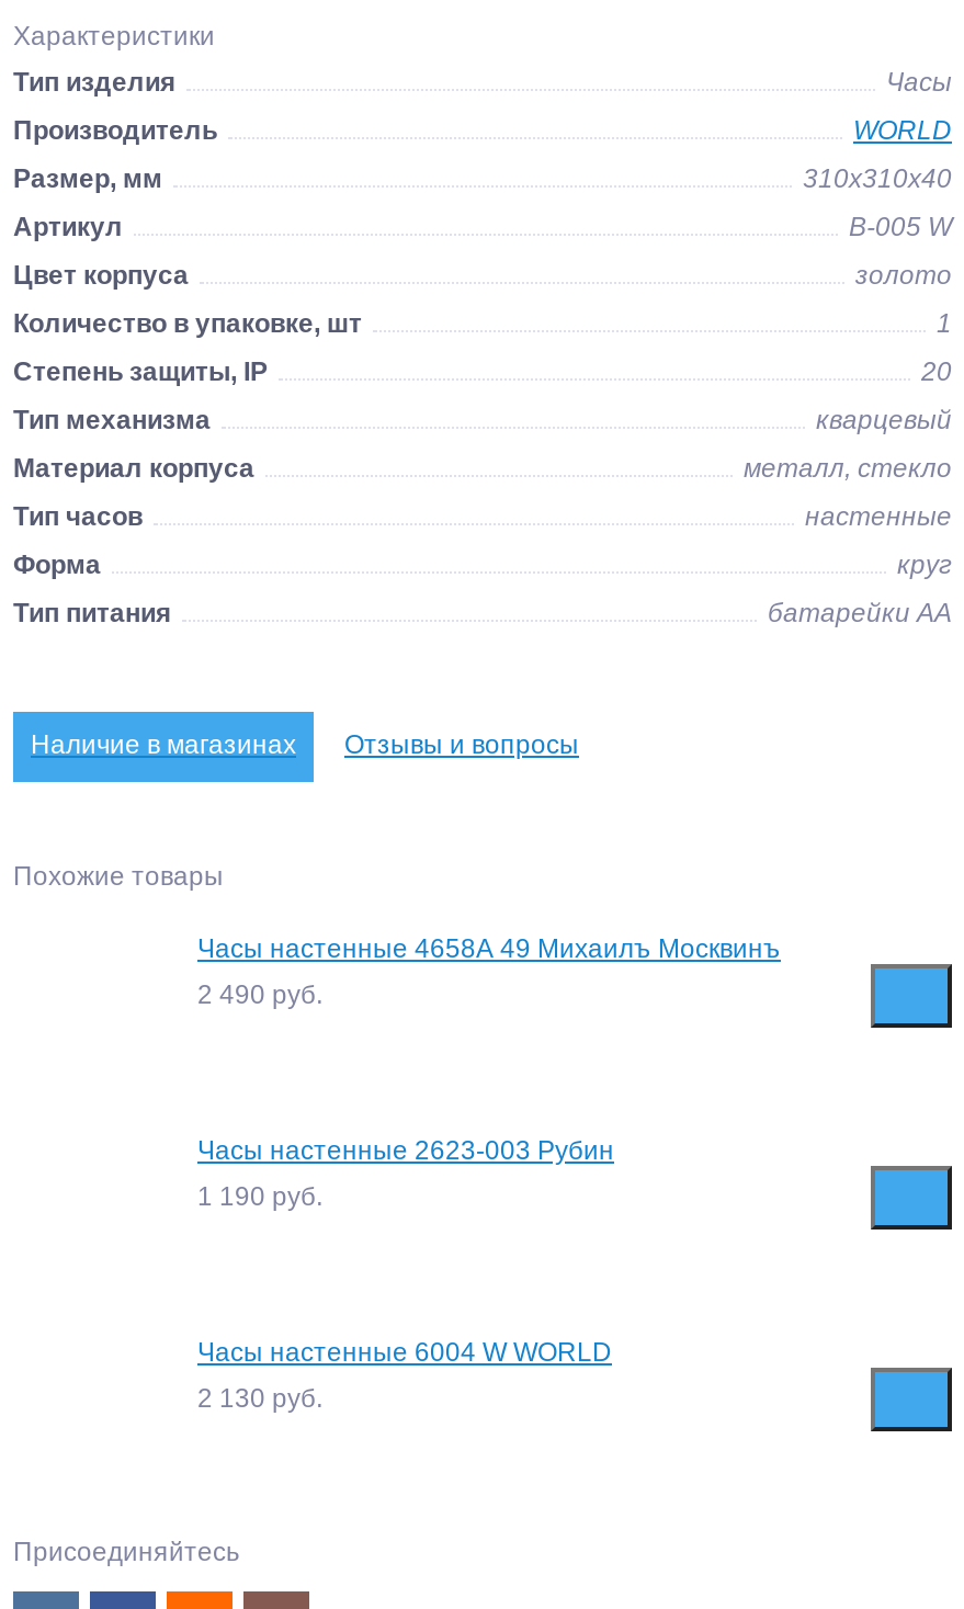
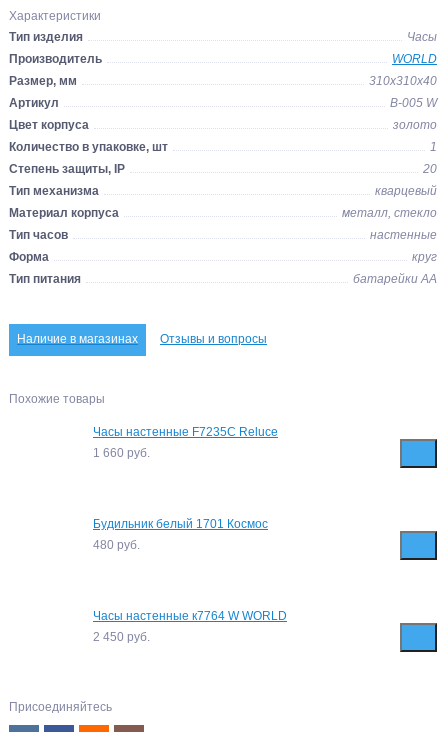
[197,933,781,964] Часы настенные 4658А 49 Михаилъ Москвинъ -> [93,425,278,439] Часы настенные F7235С Reluce
[197,979,322,1010] 2 490 руб. -> [93,446,150,460] 1 660 руб.
[197,1135,614,1166] Часы настенные 2623-003 Рубин -> [93,517,268,531] Будильник белый 1701 Космос
[197,1181,322,1212] 1 190 руб. -> [93,538,140,552] 480 руб.
[197,1337,612,1368] Часы настенные 6004 W WORLD -> [93,609,287,623] Часы настенные к7764 W WORLD
[197,1383,322,1414] 2 130 руб. -> [93,630,150,644] 2 450 руб.

